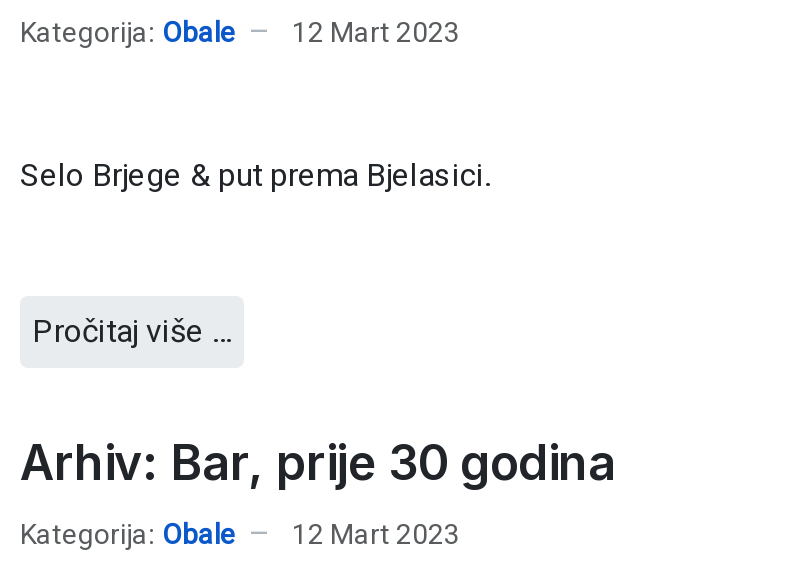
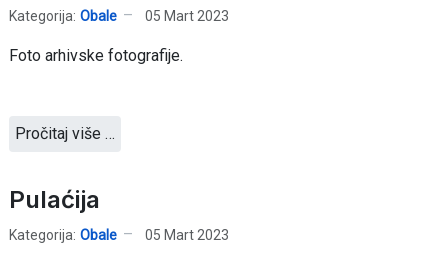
[20,16,460,48] Kategorija: Obale 12 Mart 2023 -> [9,8,229,24] Kategorija: Obale 05 Mart 2023
[20,157,490,195] Selo Brjege & put prema Bjelasici. -> [9,46,183,65] Foto arhivske fotografije.
[20,435,616,493] Arhiv: Bar, prije 30 godina -> [9,185,100,214] Pulaćija
[20,518,460,550] Kategorija: Obale 12 Mart 2023 -> [9,227,229,243] Kategorija: Obale 05 Mart 2023

